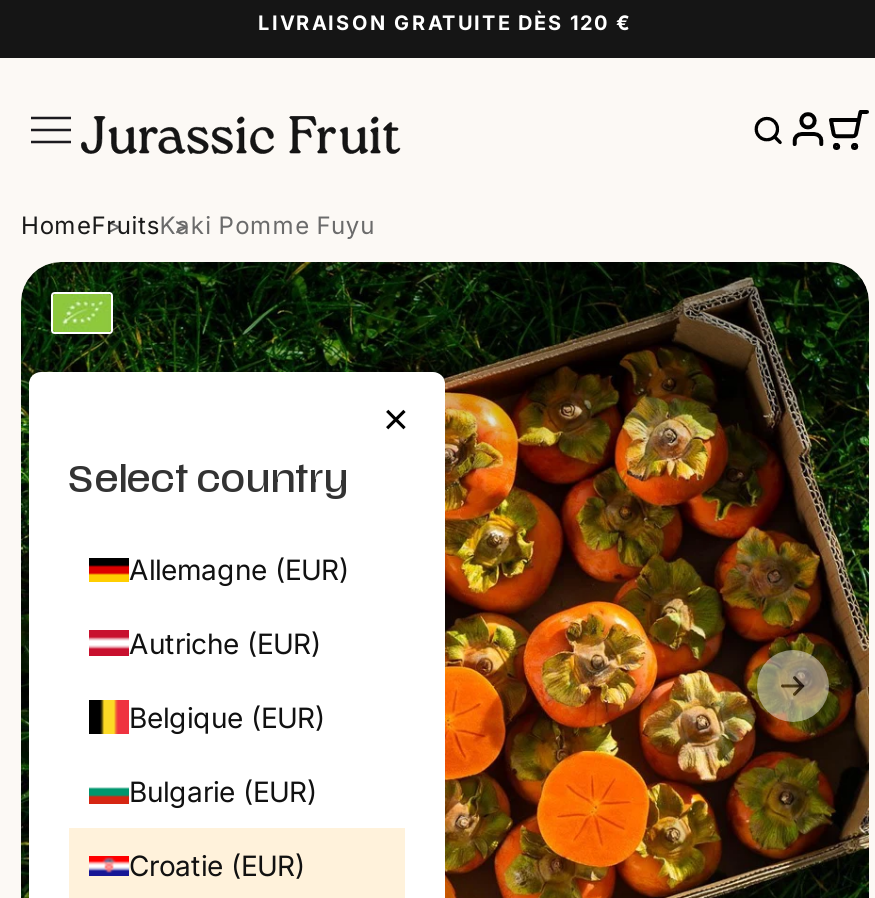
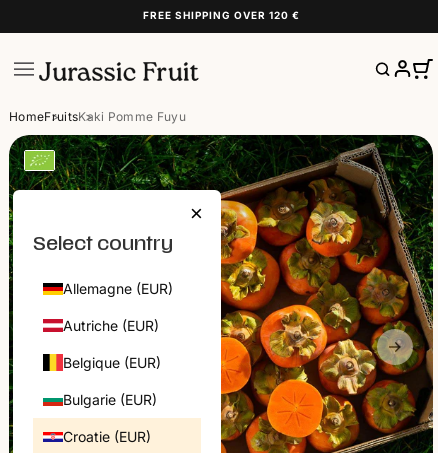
[258,10,632,34] LIVRAISON GRATUITE DÈS 120 € -> [142,9,299,21] FREE SHIPPING OVER 120 €

